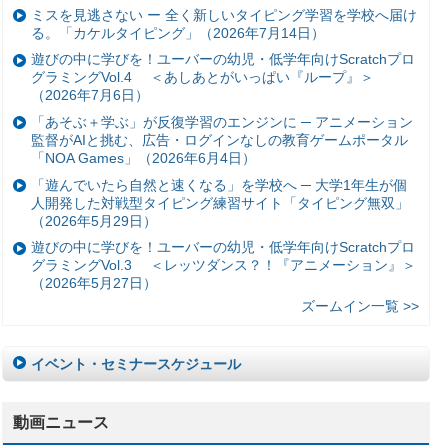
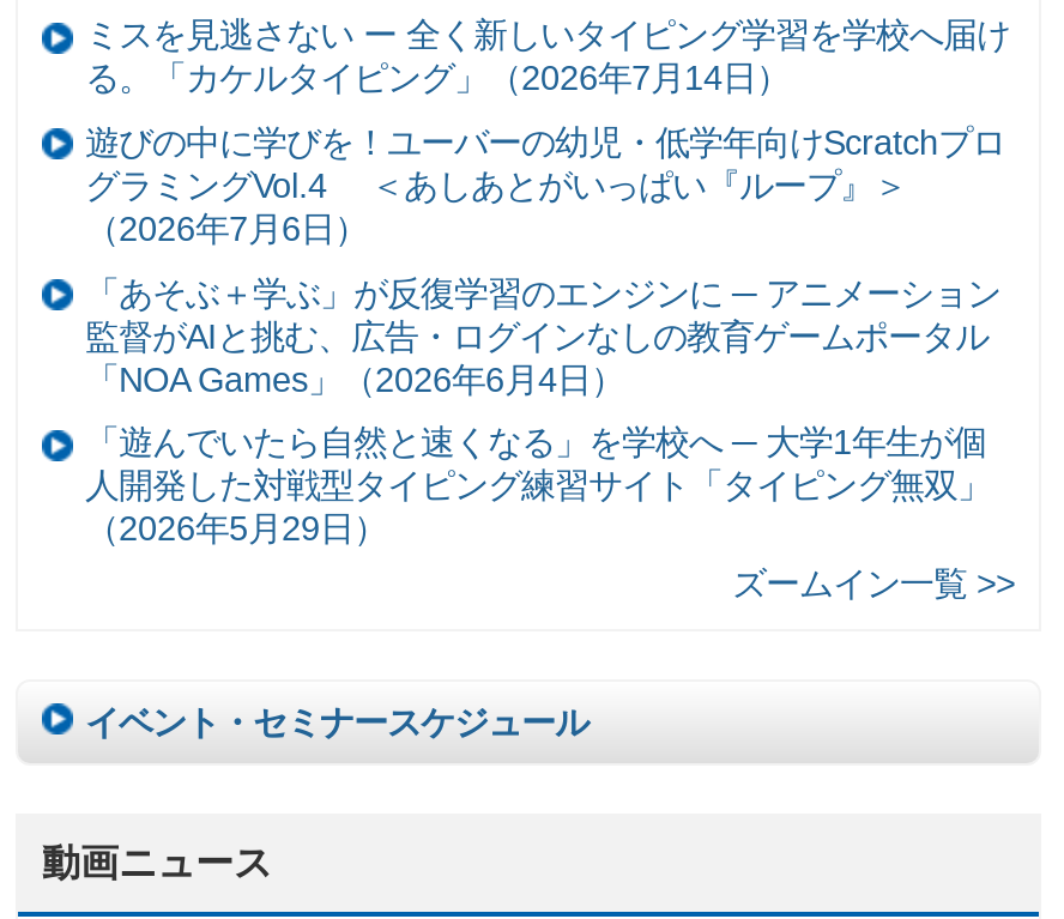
[31,239,416,291] 遊びの中に学びを！ユーバーの幼児・低学年向けScratchプロ | グラミングVol.3 ＜レッツダンス？！『アニメーション』＞ | （2026年5月27日） -> none

